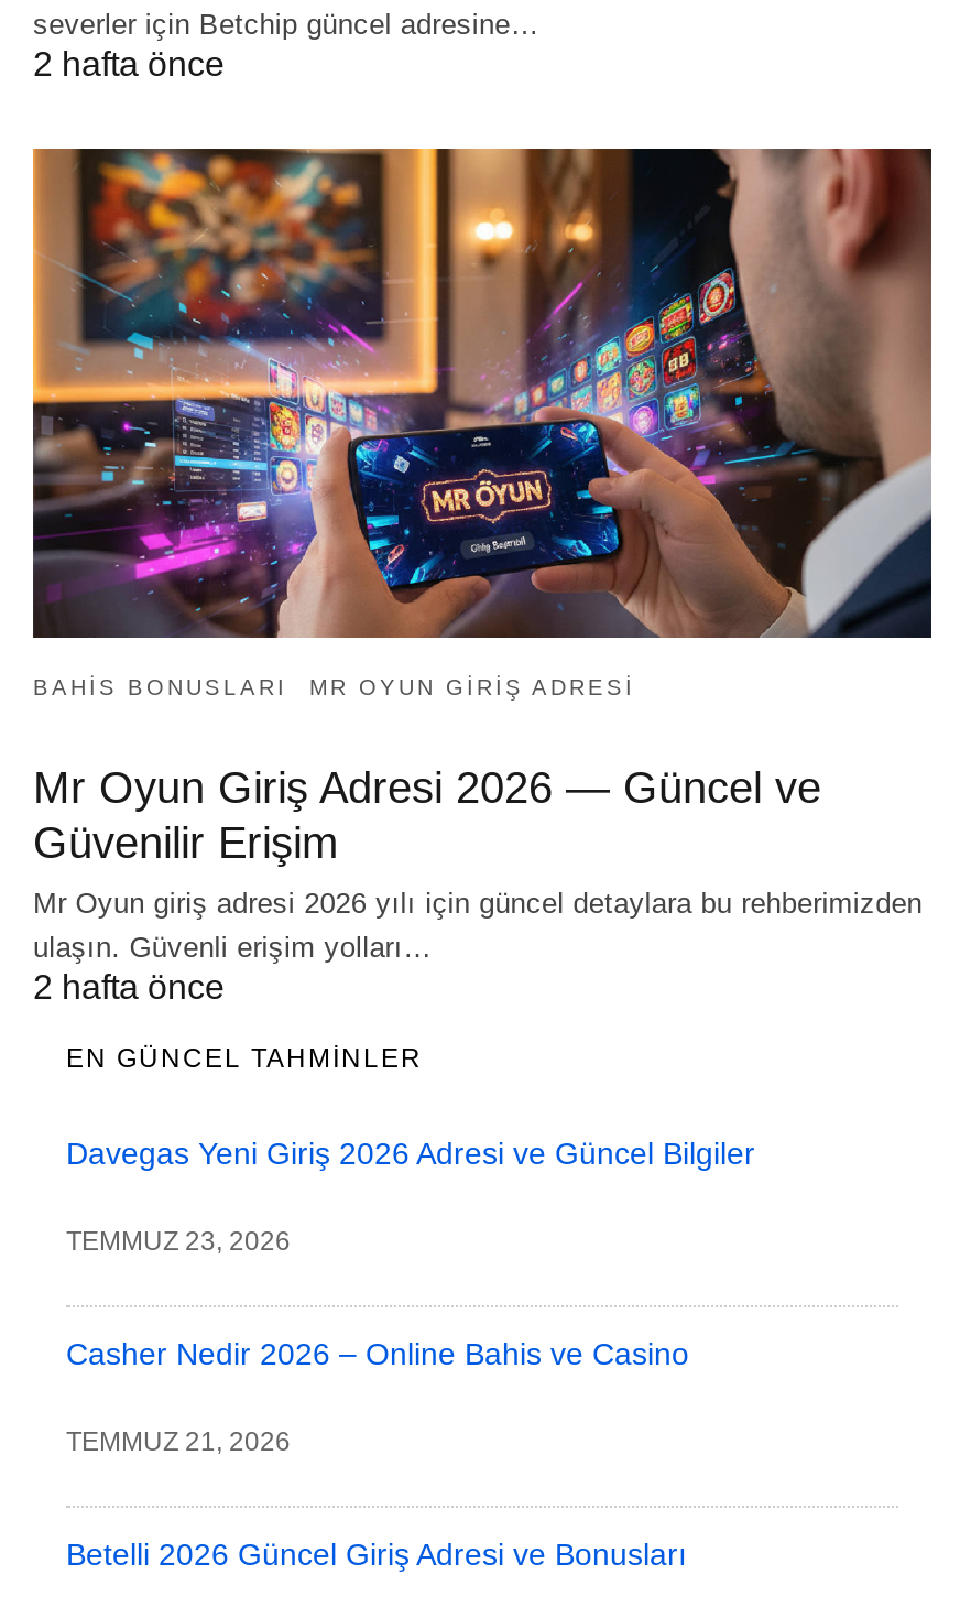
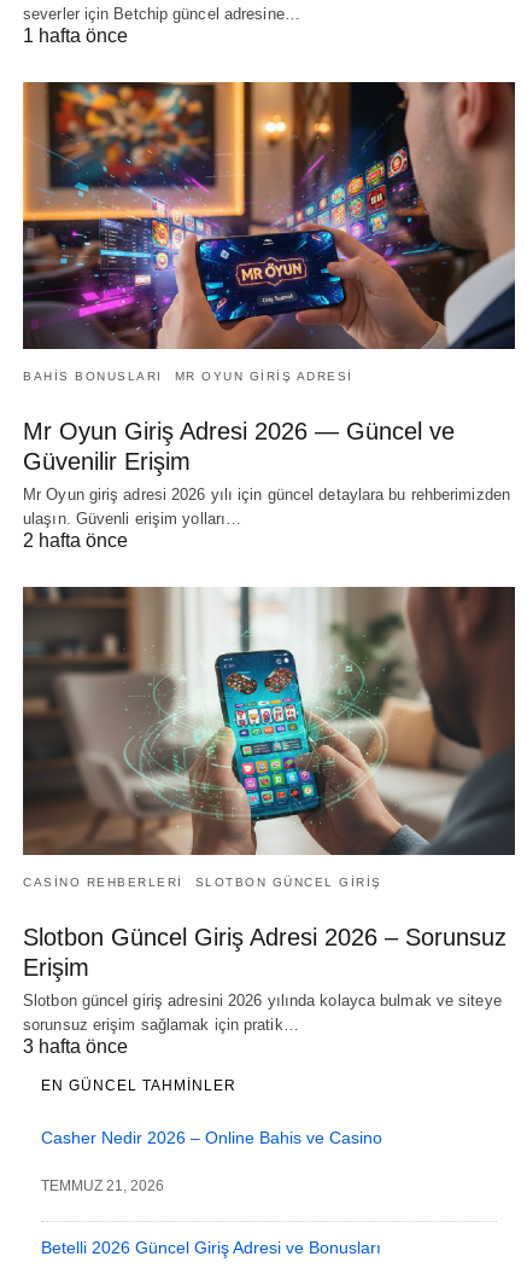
[33,46,225,83] 2 hafta önce -> [23,25,128,46] 1 hafta önce
none -> [22,586,516,1057] [image] | CASINO REHBERLERI | SLOTBON GÜNCEL GIRIŞ | Slotbon Güncel Giriş Adresi 2026 – Sorunsuz | Erişim | Slotbon güncel giriş adresini 2026 yılında kolayca bulmak ve siteye | sorunsuz erişim sağlamak için pratik… | 3 hafta önce
moved [66,1043,423,1074] -> [41,1077,236,1094]: EN GÜNCEL TAHMINLER
[66,1135,755,1257] Davegas Yeni Giriş 2026 Adresi ve Güncel Bilgiler | TEMMUZ 23, 2026 -> none

